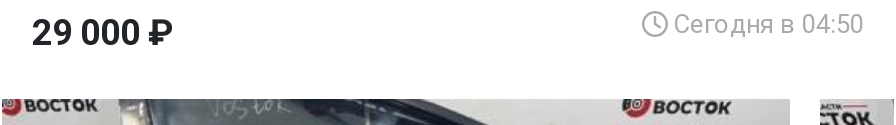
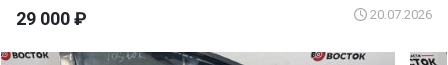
[668,9,864,39] Сегодня в 04:50 -> [367,7,432,22] 20.07.2026

